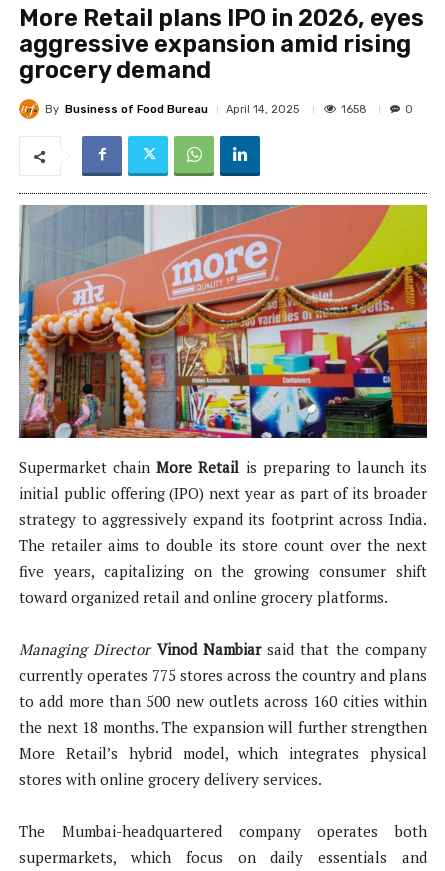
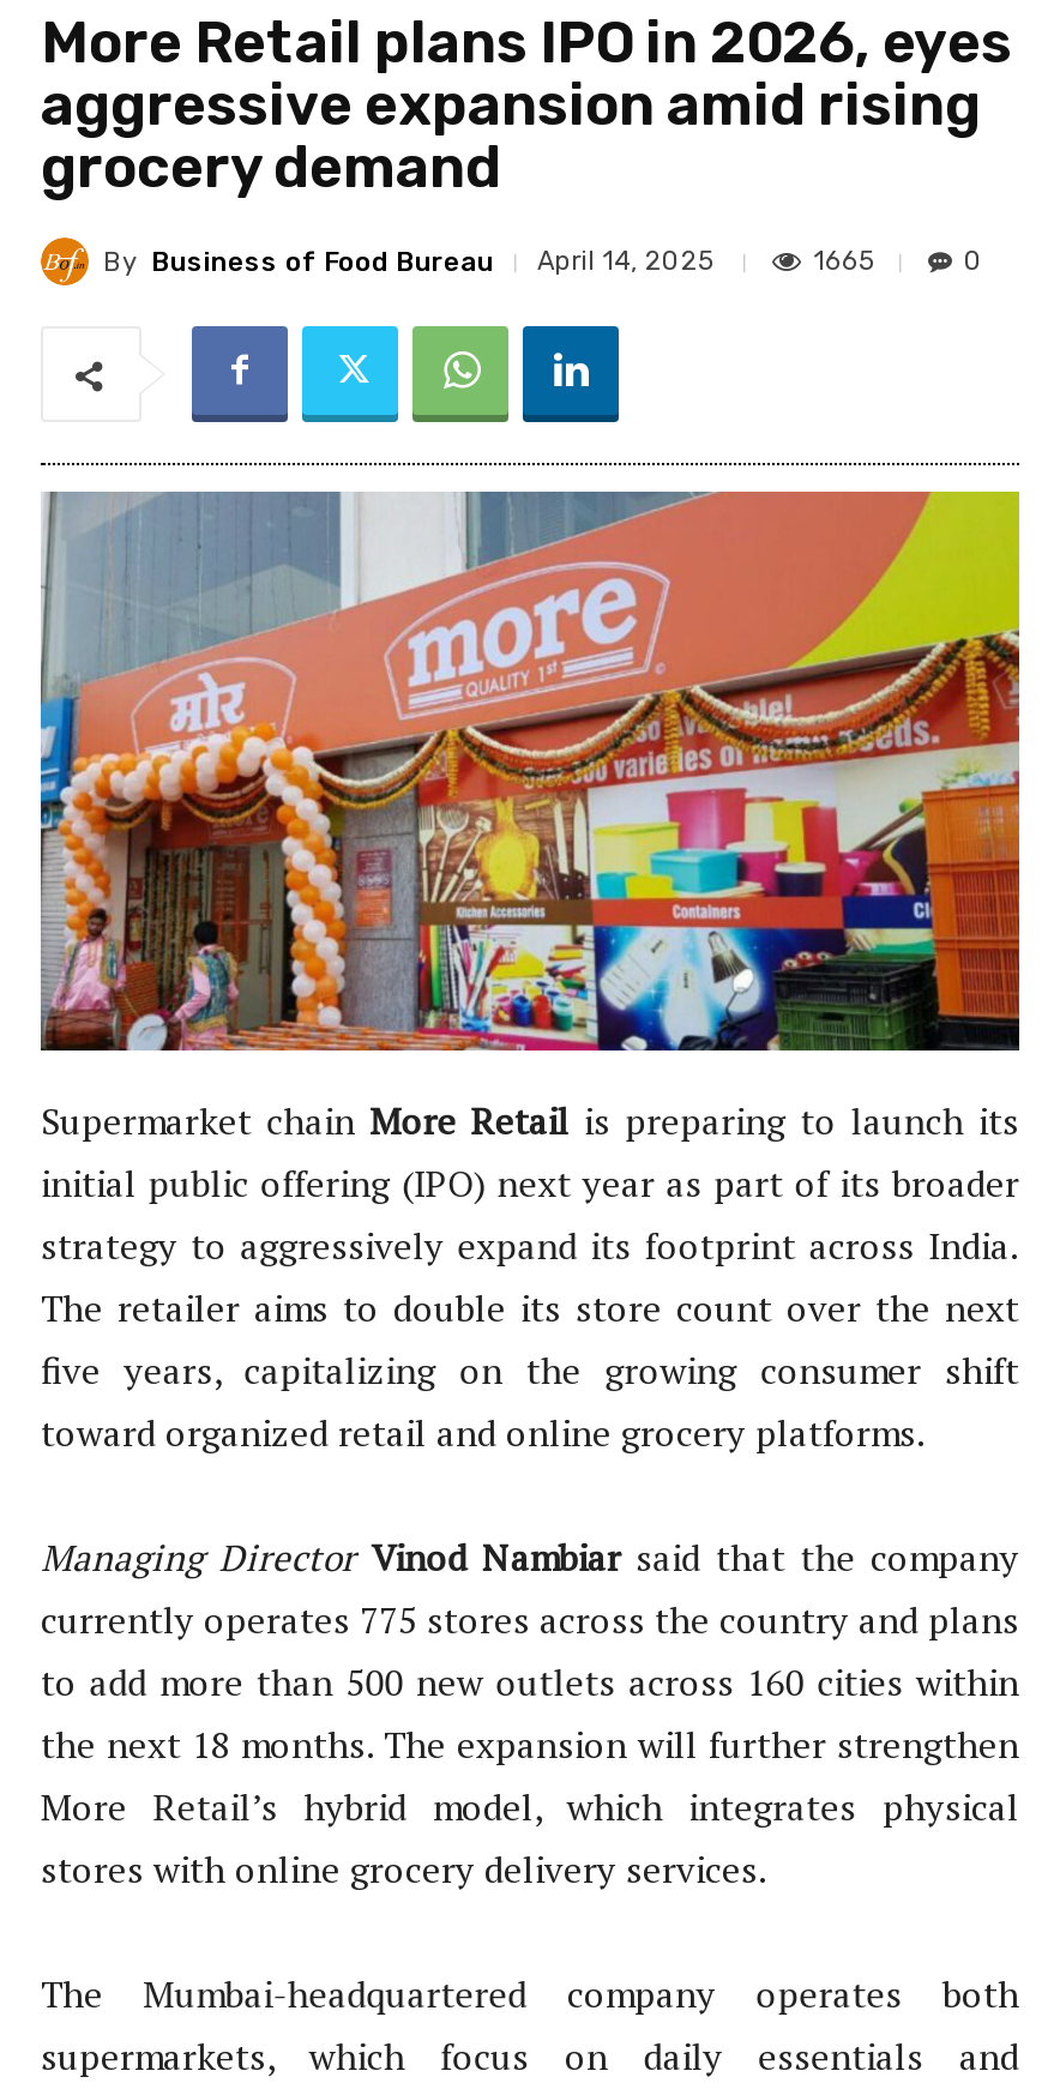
[341,103,367,116] 1658 -> [813,247,873,278] 1665

